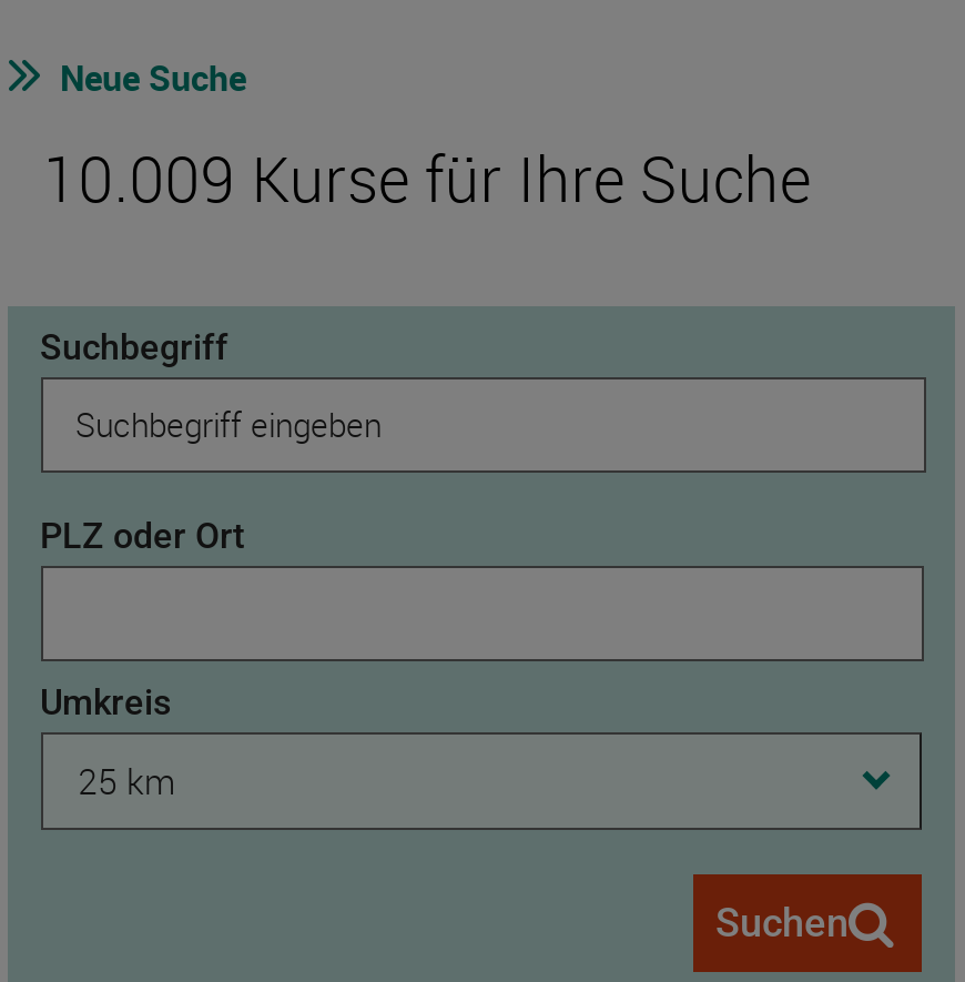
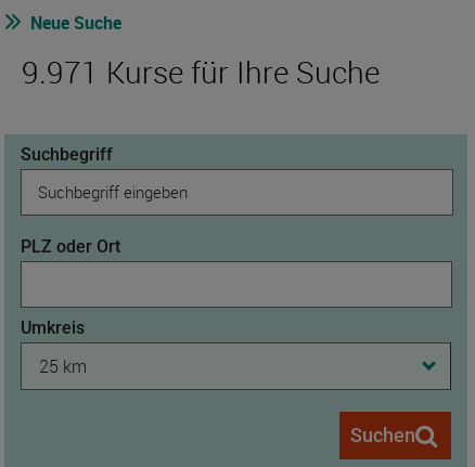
[43,138,810,220] 10.009 Kurse für Ihre Suche -> [21,52,379,92] 9.971 Kurse für Ihre Suche

